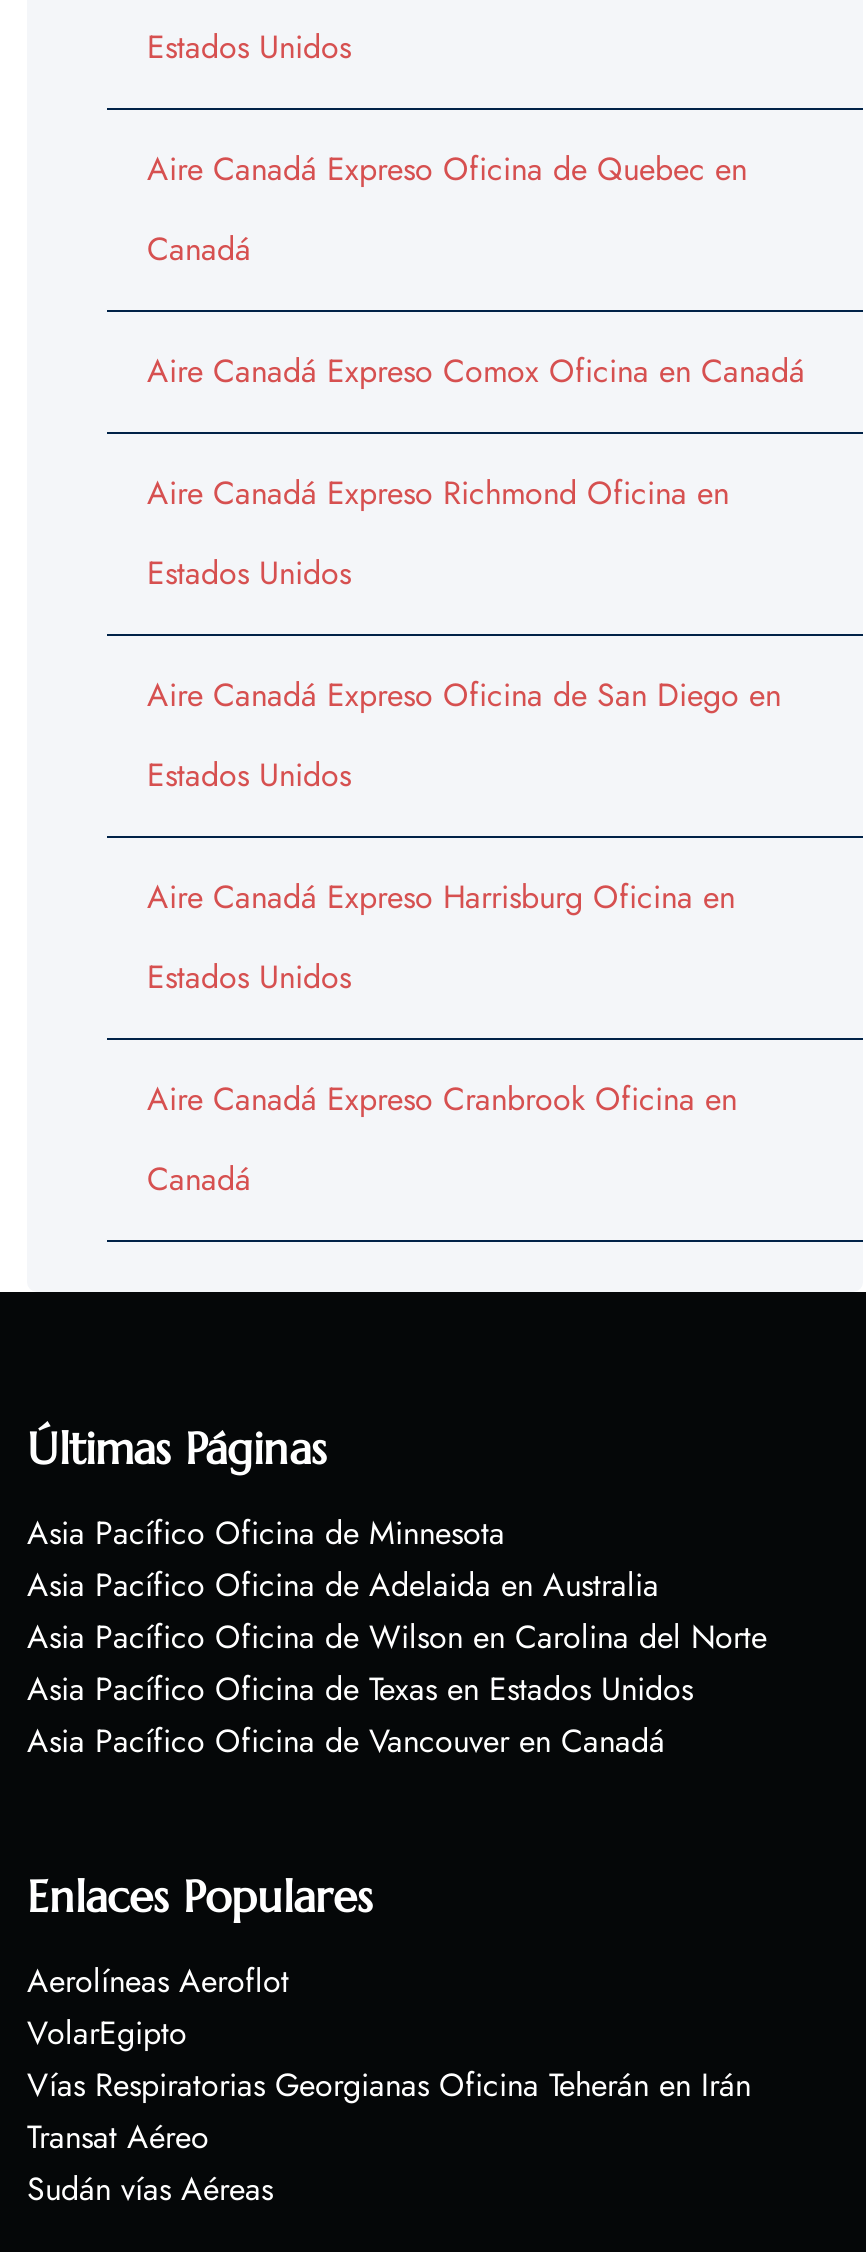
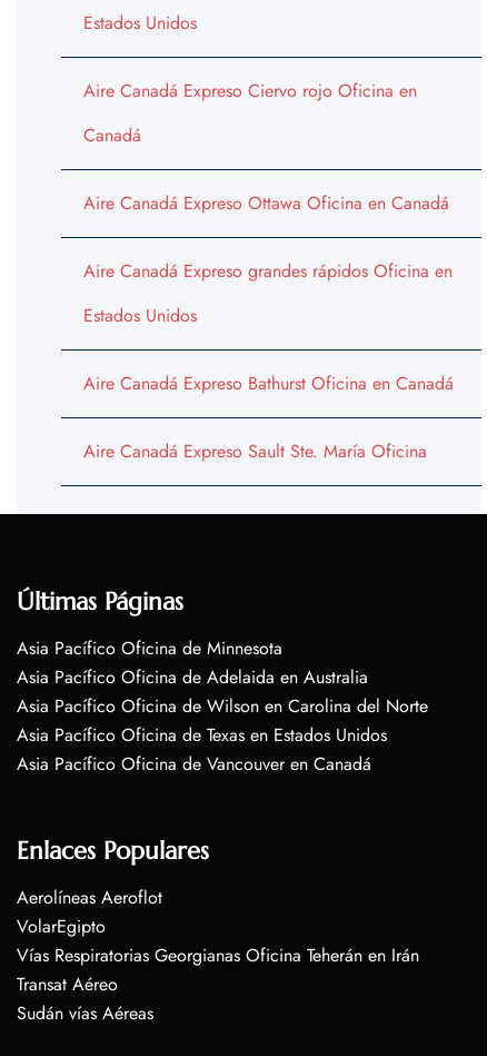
[147,146,747,192] Aire Canadá Expreso Oficina de Quebec en -> [83,78,417,104] Aire Canadá Expreso Ciervo rojo Oficina en
[147,348,805,394] Aire Canadá Expreso Comox Oficina en Canadá -> [83,191,449,216] Aire Canadá Expreso Ottawa Oficina en Canadá
[147,470,729,516] Aire Canadá Expreso Richmond Oficina en -> [83,258,453,284] Aire Canadá Expreso grandes rápidos Oficina en
[147,672,781,1202] Aire Canadá Expreso Oficina de San Diego en | Estados Unidos | Aire Canadá Expreso Harrisburg Oficina en | Estados Unidos | Aire Canadá Expreso Cranbrook Oficina en | Canadá -> [83,371,454,464] Aire Canadá Expreso Bathurst Oficina en Canadá | Aire Canadá Expreso Sault Ste. María Oficina

